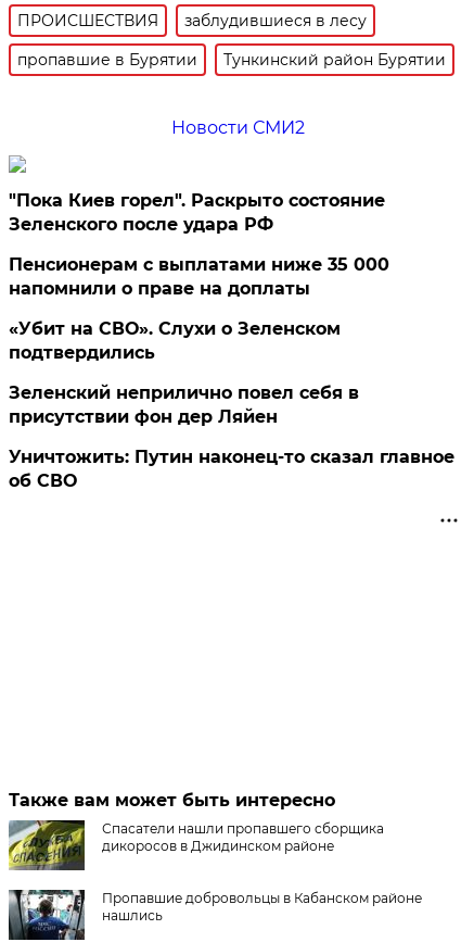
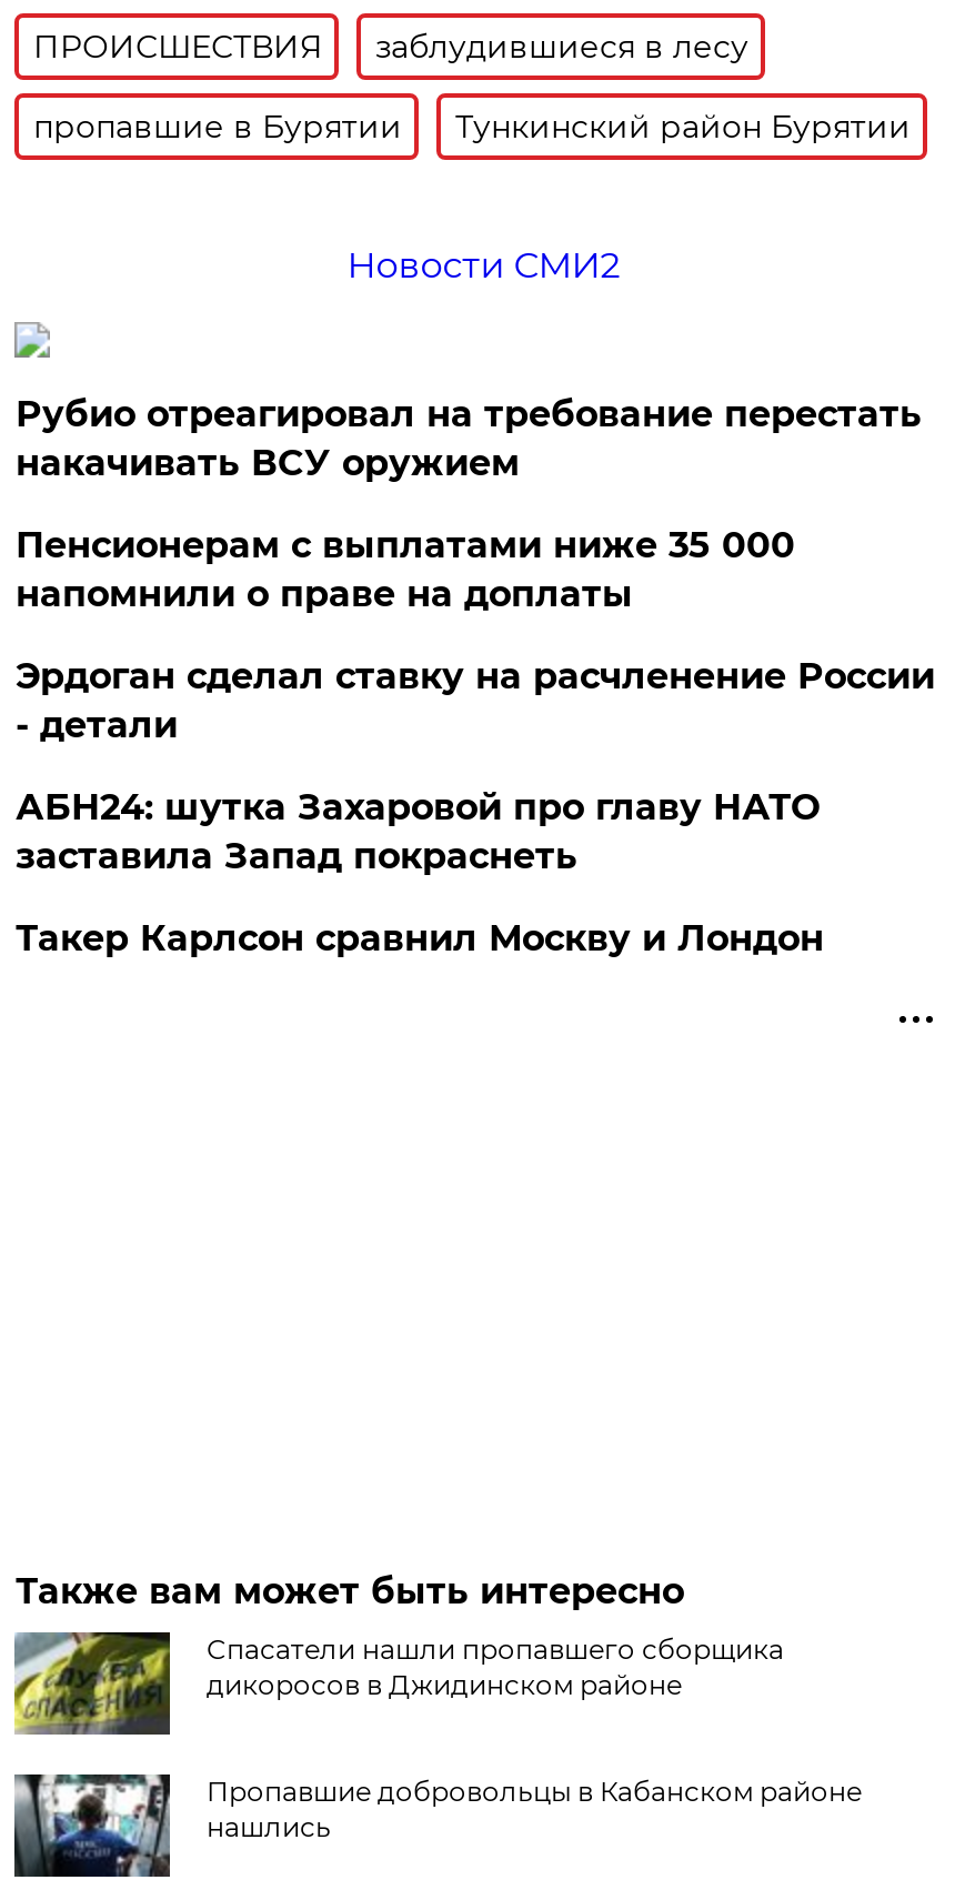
[9,190,385,235] "Пока Киев горел". Раскрыто состояние | Зеленского после удара РФ -> [15,393,921,484] Рубио отреагировал на требование перестать | накачивать ВСУ оружием
[9,318,341,363] «Убит на СВО». Слухи о Зеленском | подтвердились -> [15,655,935,746] Эрдоган сделал ставку на расчленение России | - детали
[9,382,359,427] Зеленский неприлично повел cебя в | присутствии фон дер Ляйен -> [15,786,819,877] АБН24: шутка Захаровой про главу НАТО | заставила Запад покраснеть
[9,447,455,491] Уничтожить: Путин наконец-то сказал главное | об СВО -> [15,917,824,959] Такер Карлсон сравнил Москву и Лондон

